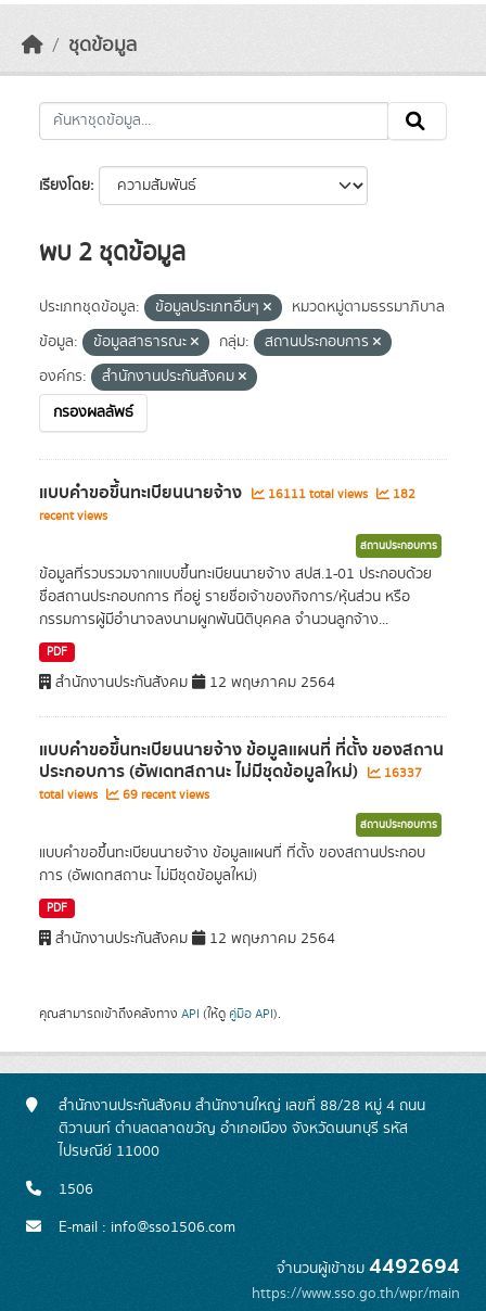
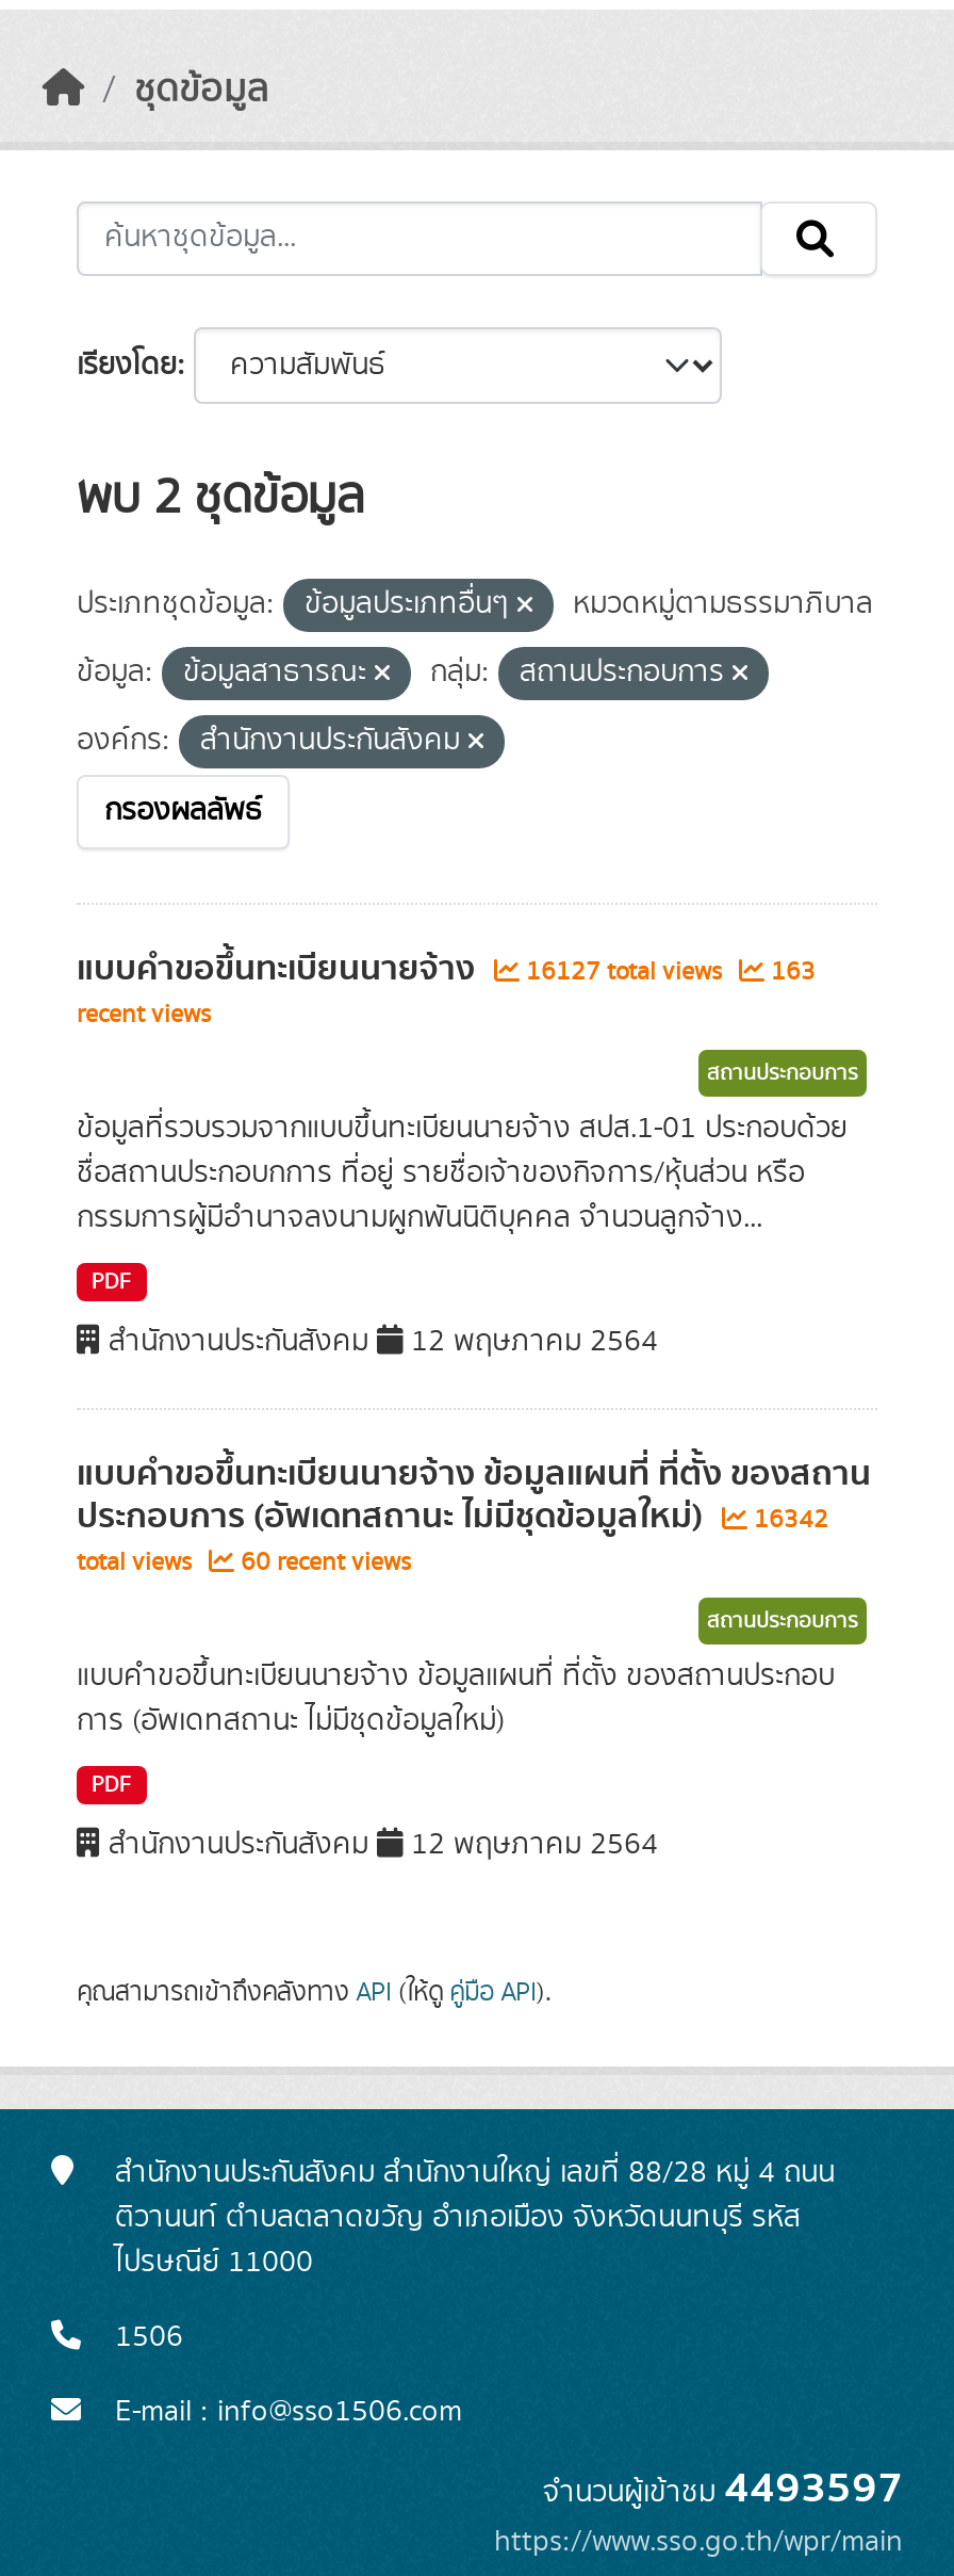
[265,485,371,504] 16111 total views -> [520,954,728,990] 16127 total views
[389,485,415,504] 182 -> [764,954,816,990] 163
[39,758,422,786] ประกอบการ (อัพเดทสถานะ ไม่มีชุดข้อมูลใหม่) 16337 -> [77,1489,828,1544] ประกอบการ (อัพเดทสถานะ ไม่มีชุดข้อมูลใหม่) 16342
[39,786,209,804] total views 69 recent views -> [77,1544,411,1581] total views 60 recent views
[277,1249,460,1284] จำนวนผู้เข้าชม4492694 -> [543,2455,903,2523] จำนวนผู้เข้าชม4493597

